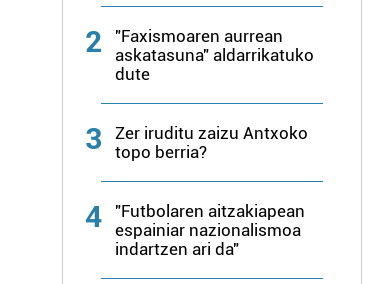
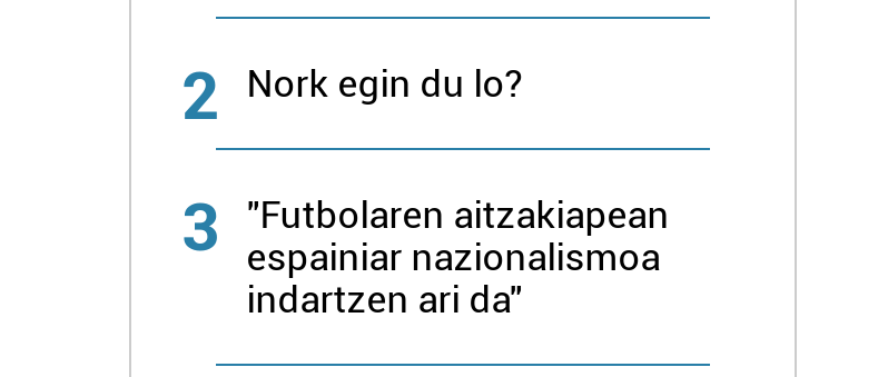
[115,26,314,84] "Faxismoaren aurrean | askatasuna" aldarrikatuko | dute -> [246,62,522,106] Nork egin du lo?
[85,123,308,234] Zer iruditu zaizu Antxoko | topo berria? | 4 -> none

